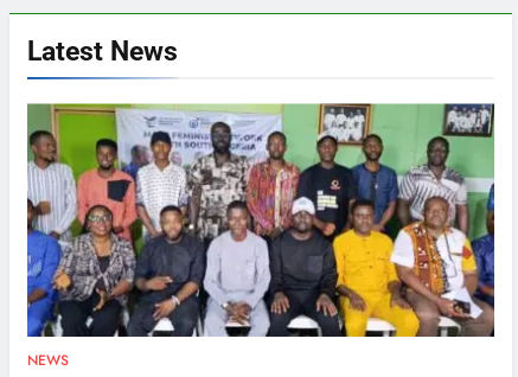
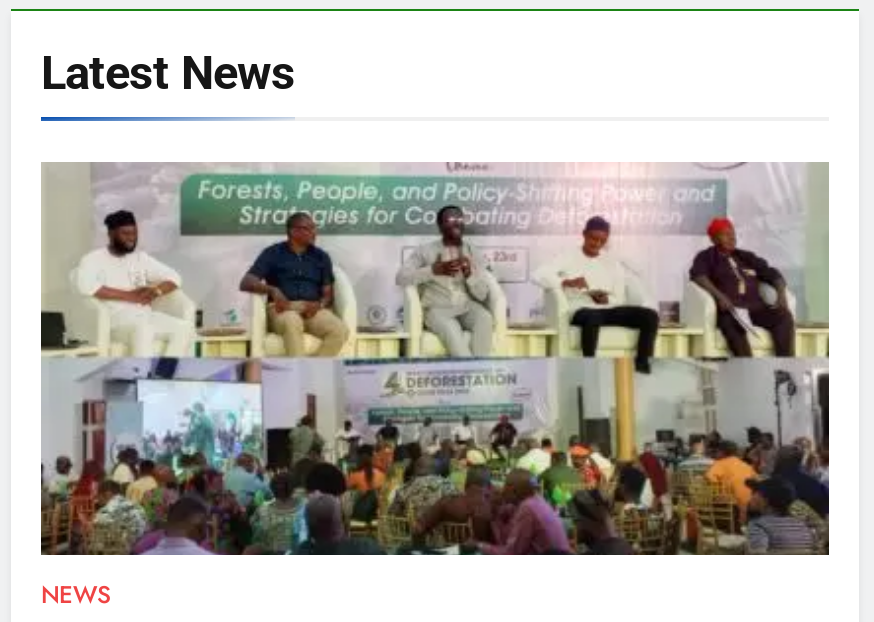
[26,102,495,338] [image] -> [39,161,831,557] [image]

